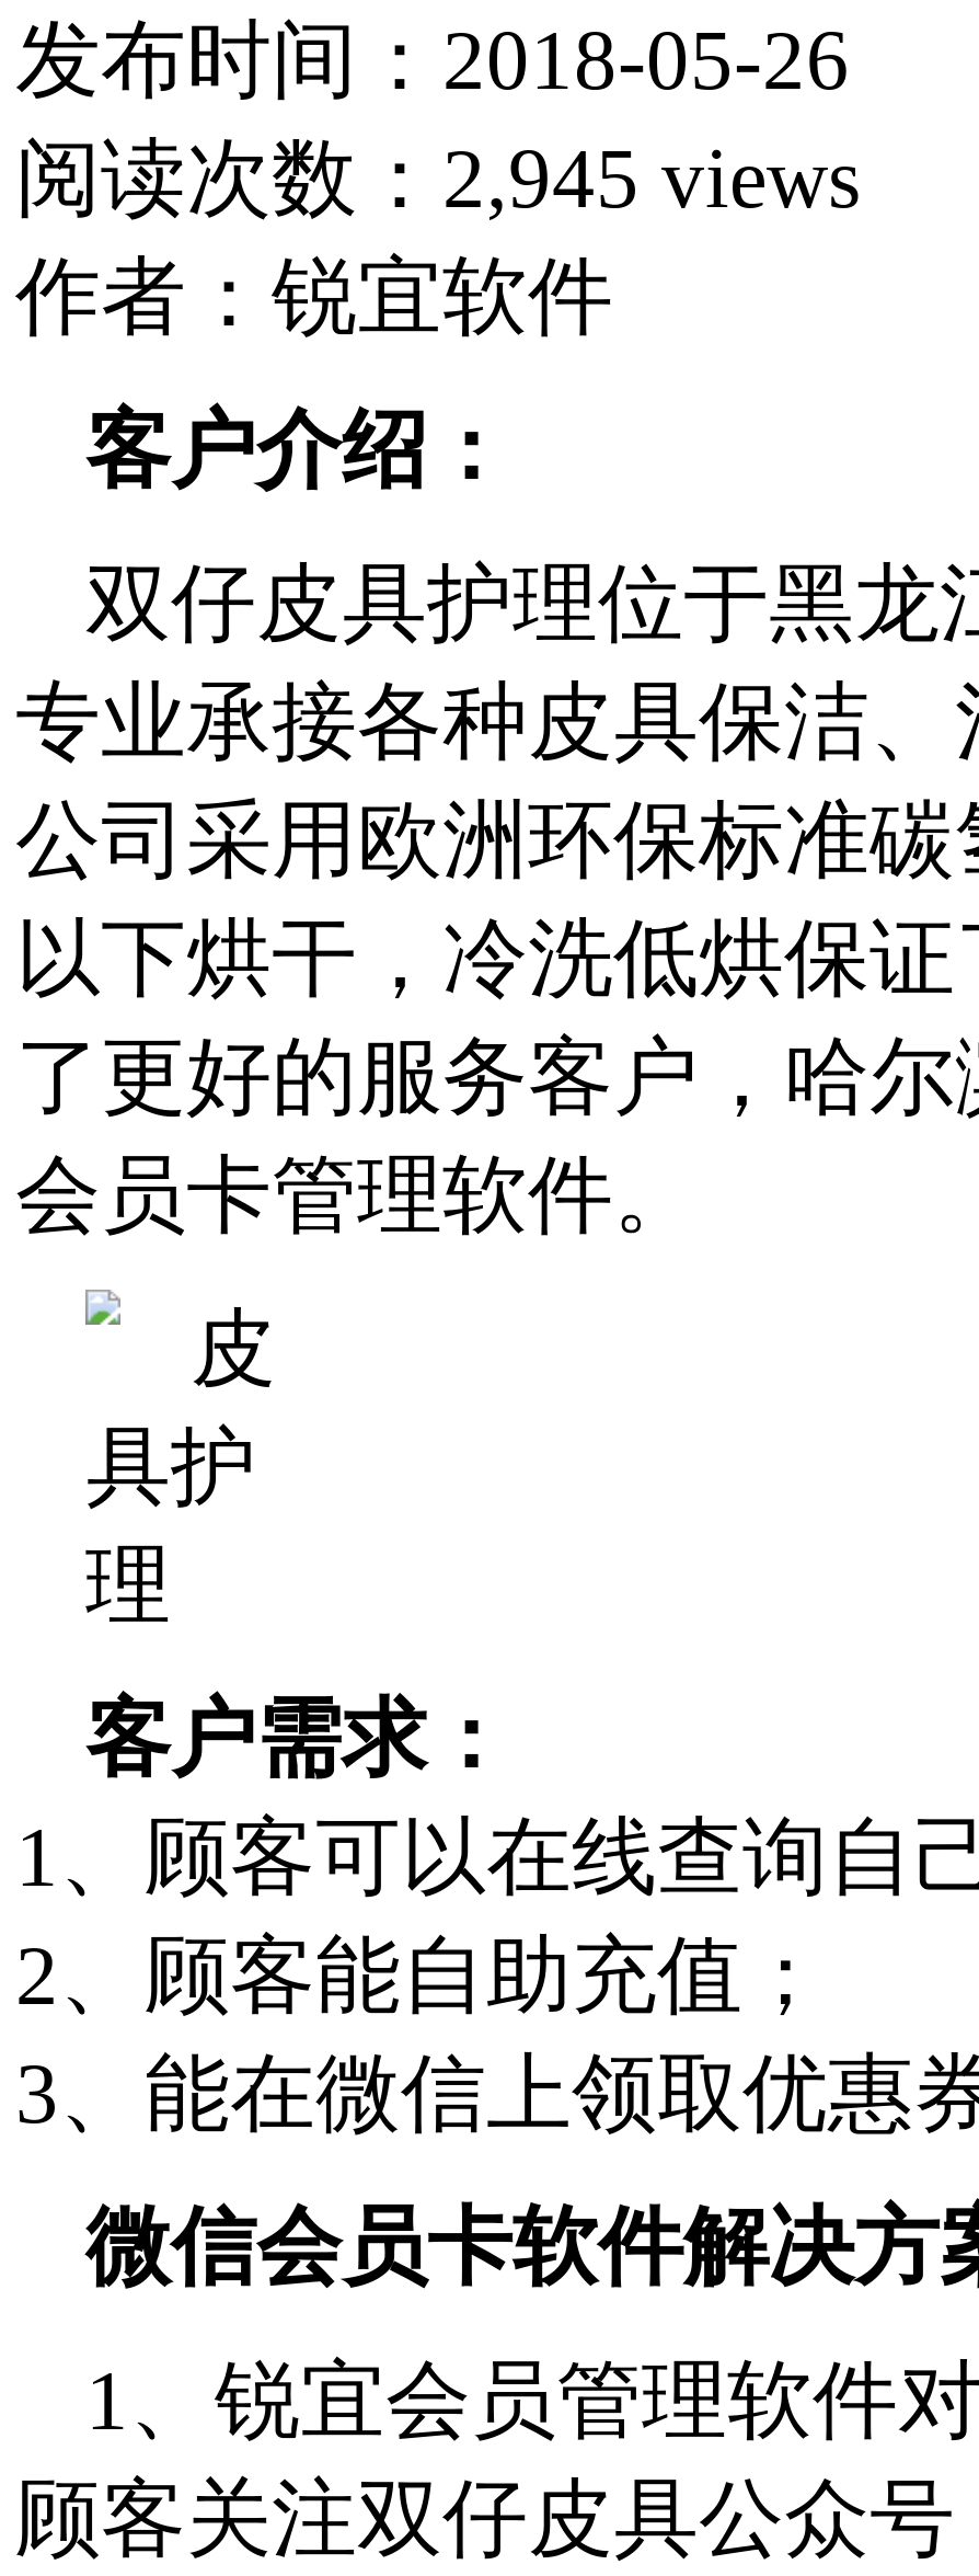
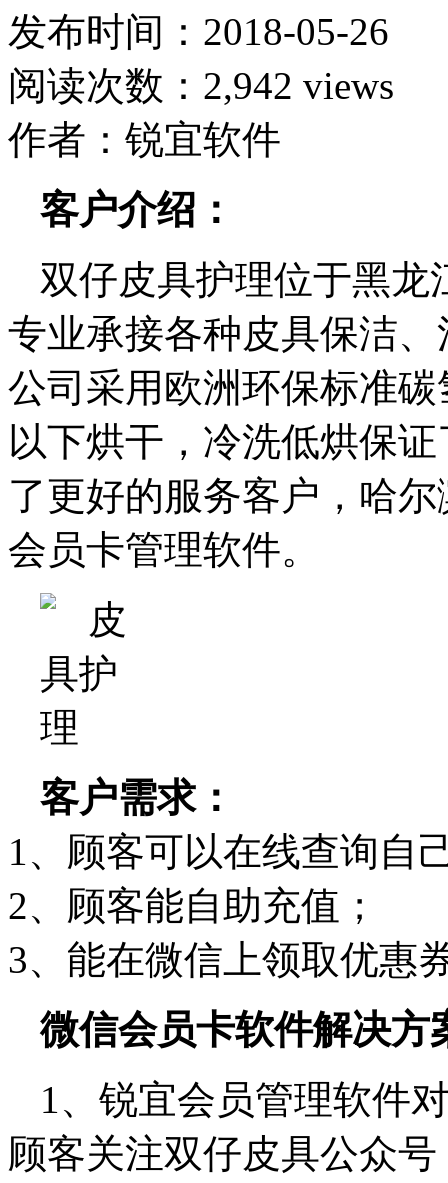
[15,131,861,225] 阅读次数：2,945 views -> [8,64,394,107] 阅读次数：2,942 views

